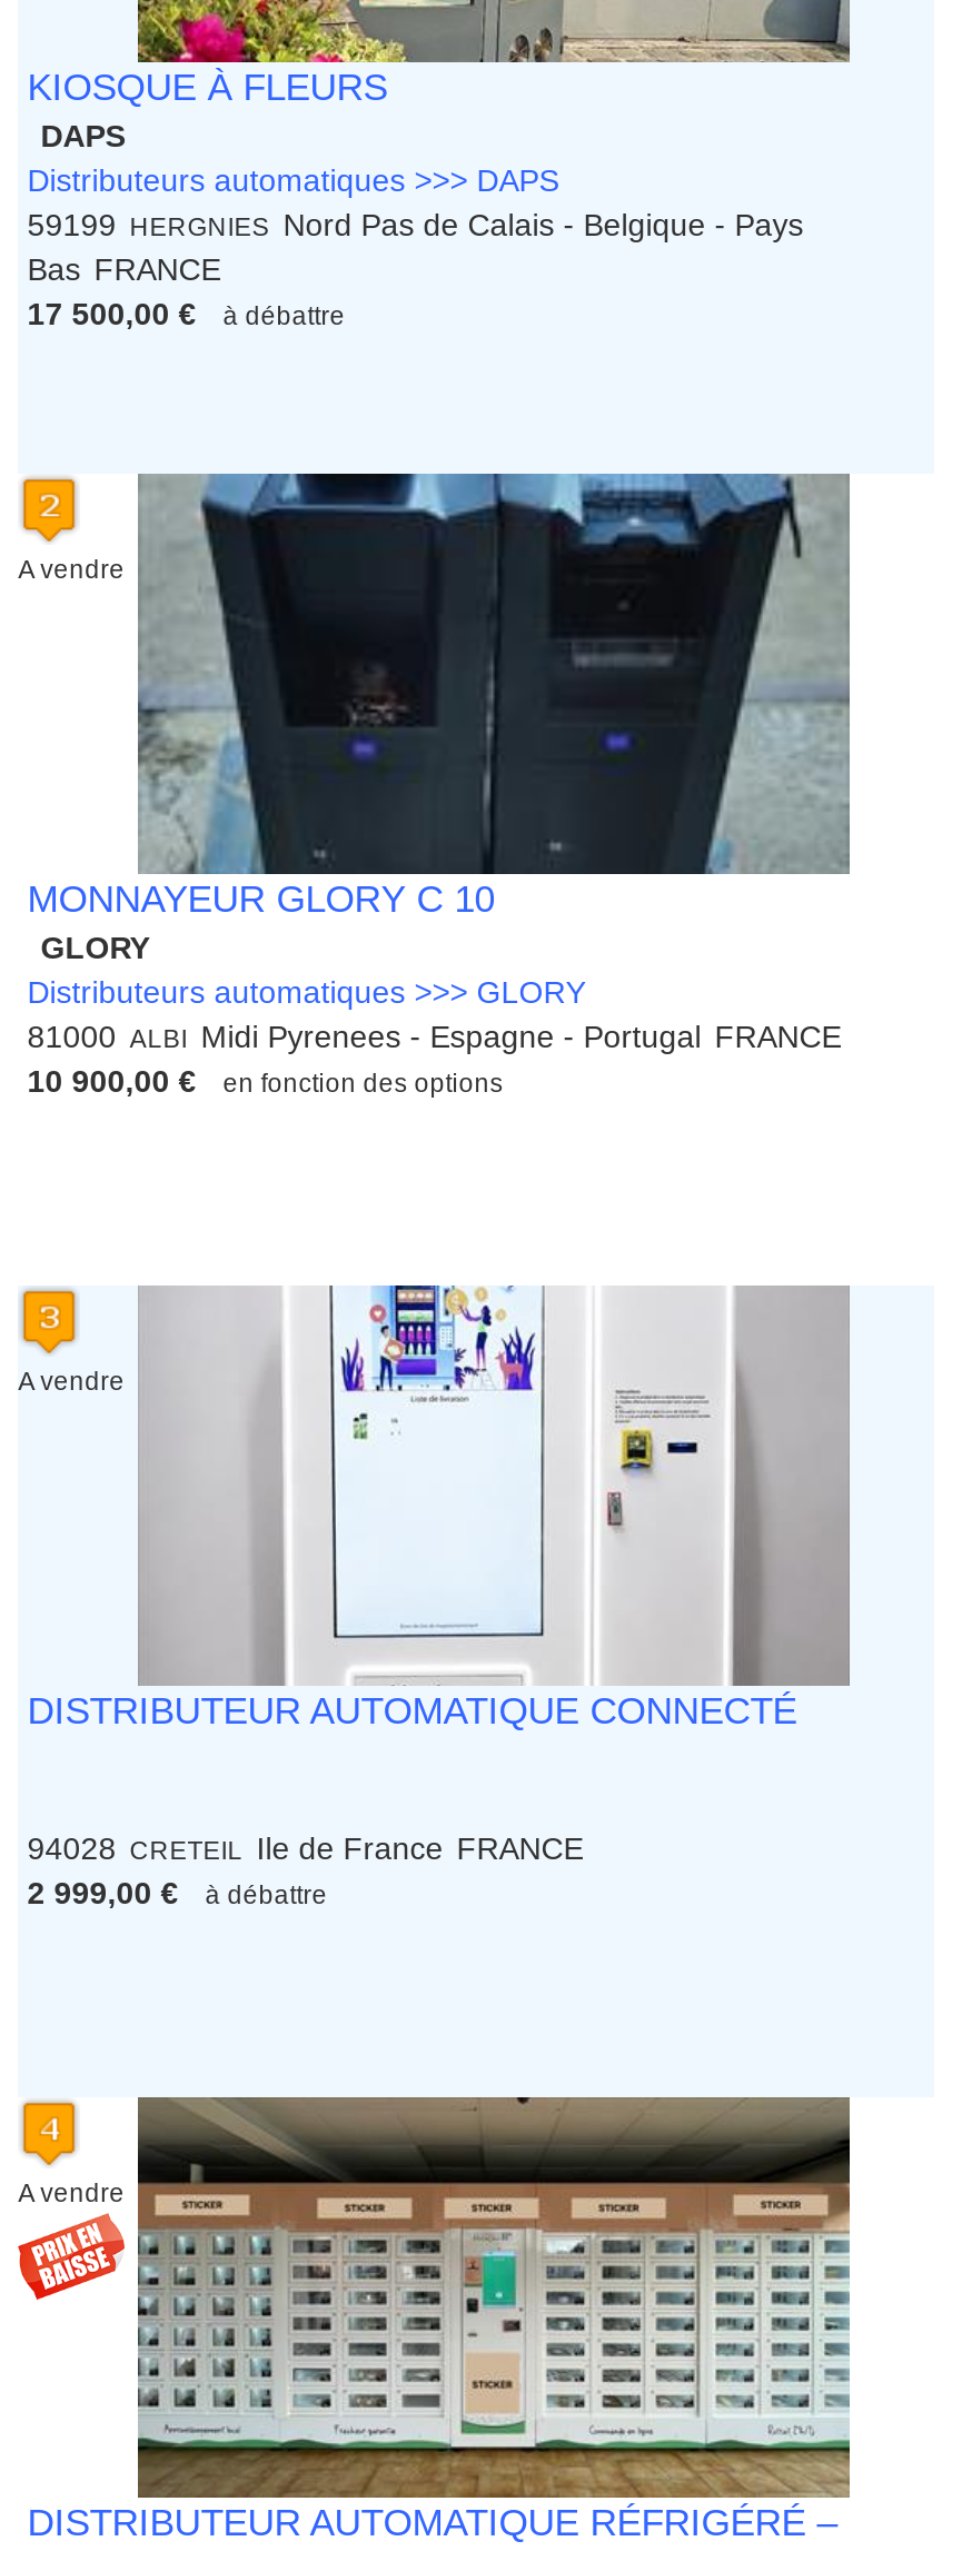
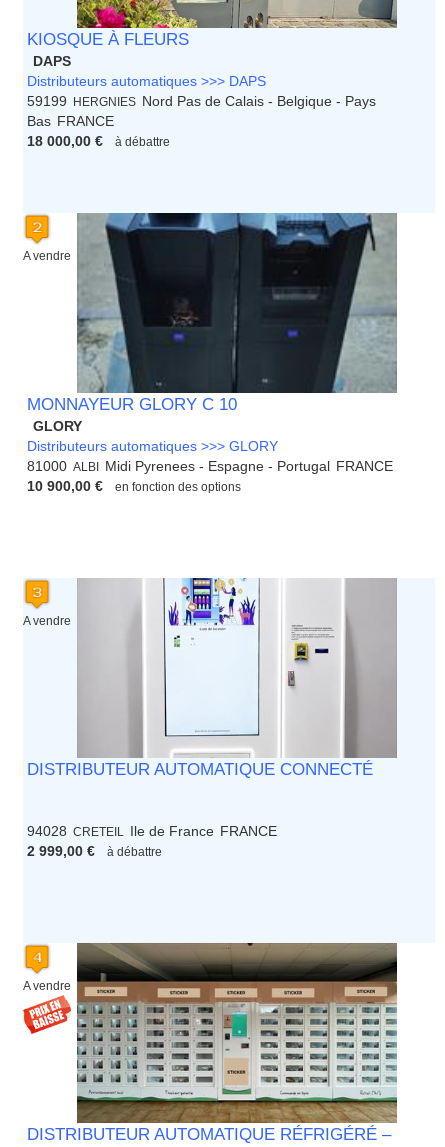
[27,296,345,332] 17 500,00 € à débattre -> [27,133,170,149] 18 000,00 € à débattre

